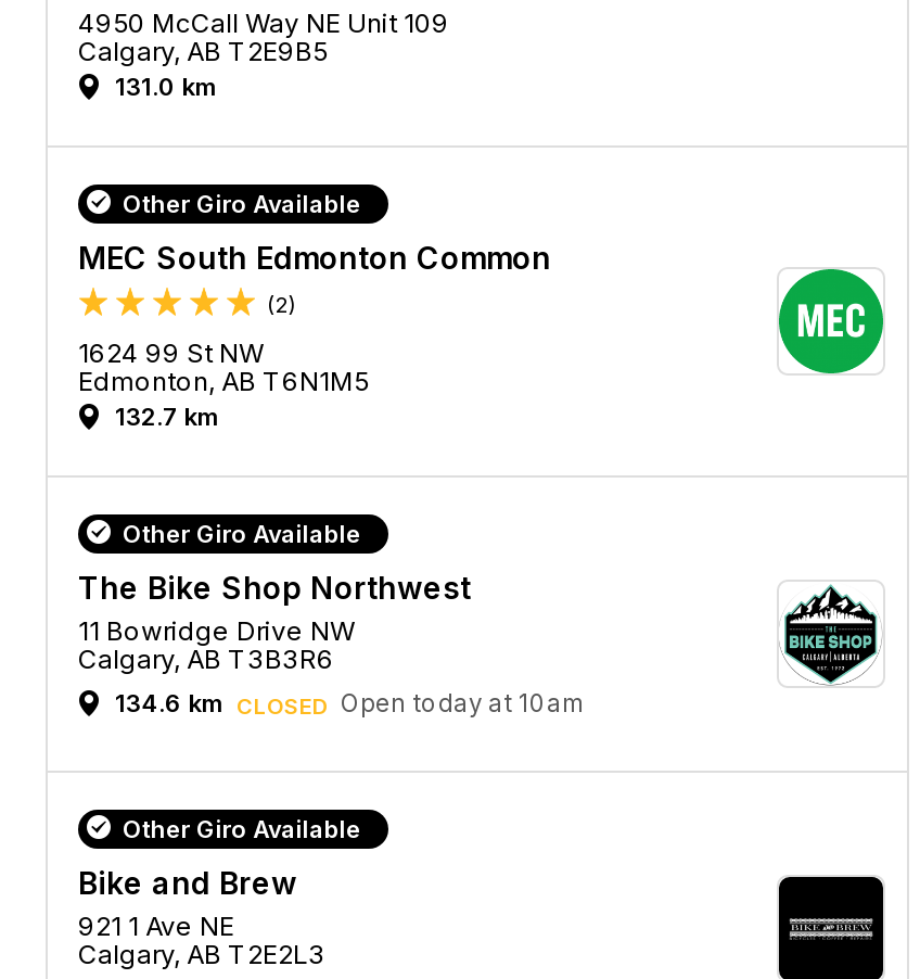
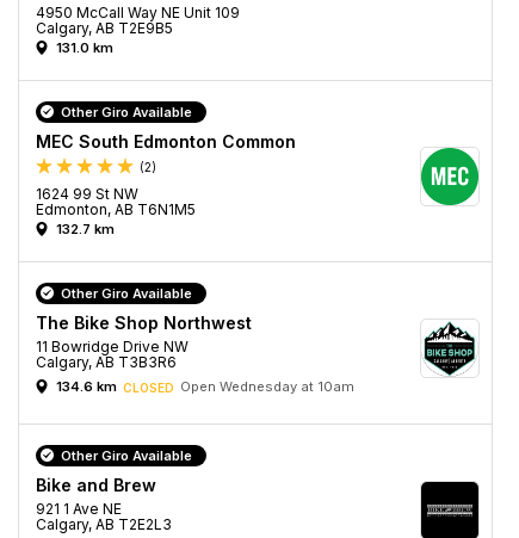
[115,687,586,719] 134.6 km CLOSED Open today at 10am -> [56,378,354,395] 134.6 km CLOSED Open Wednesday at 10am

